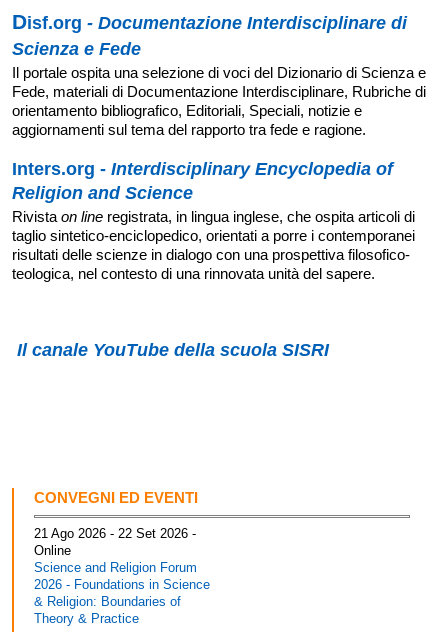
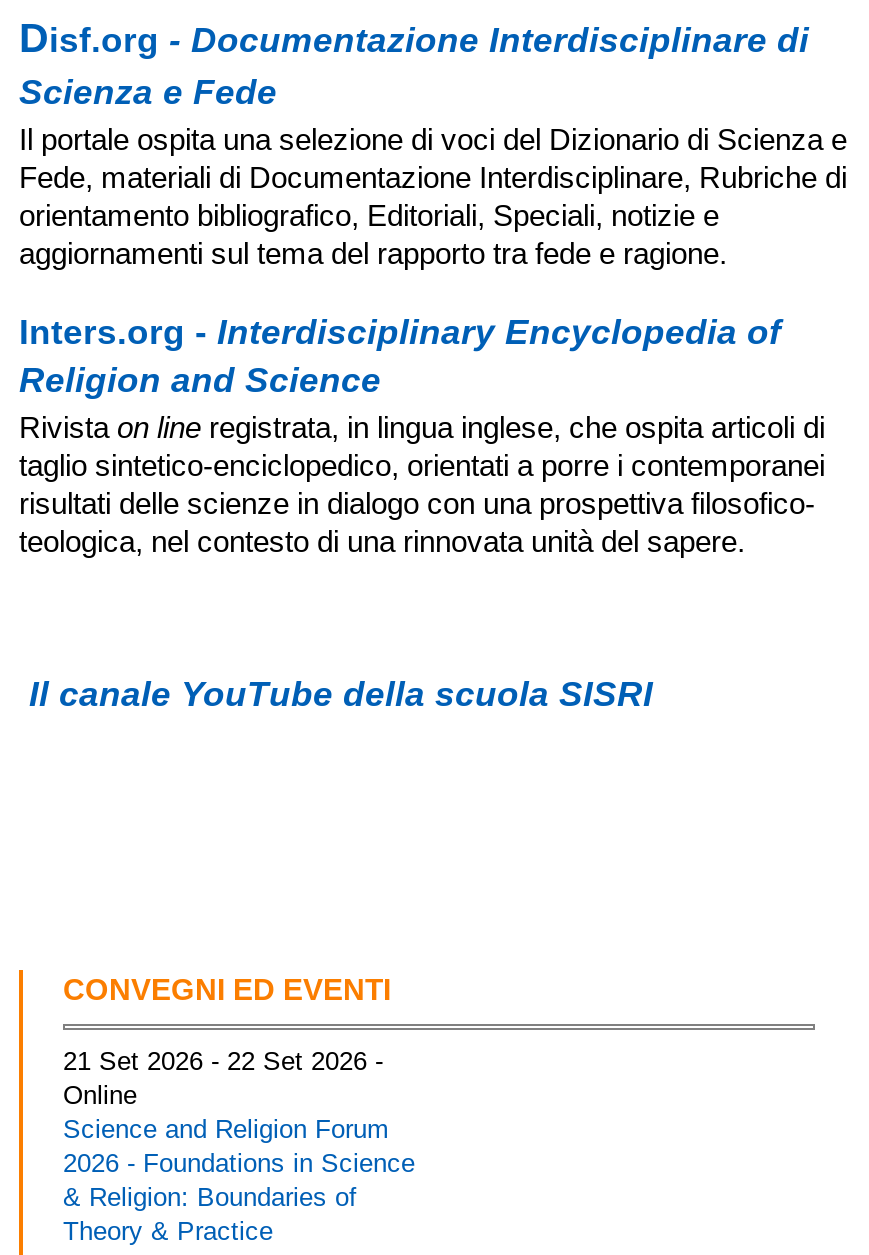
[34,526,196,541] 21 Ago 2026 - 22 Set 2026 - -> [63,1045,383,1075] 21 Set 2026 - 22 Set 2026 -

